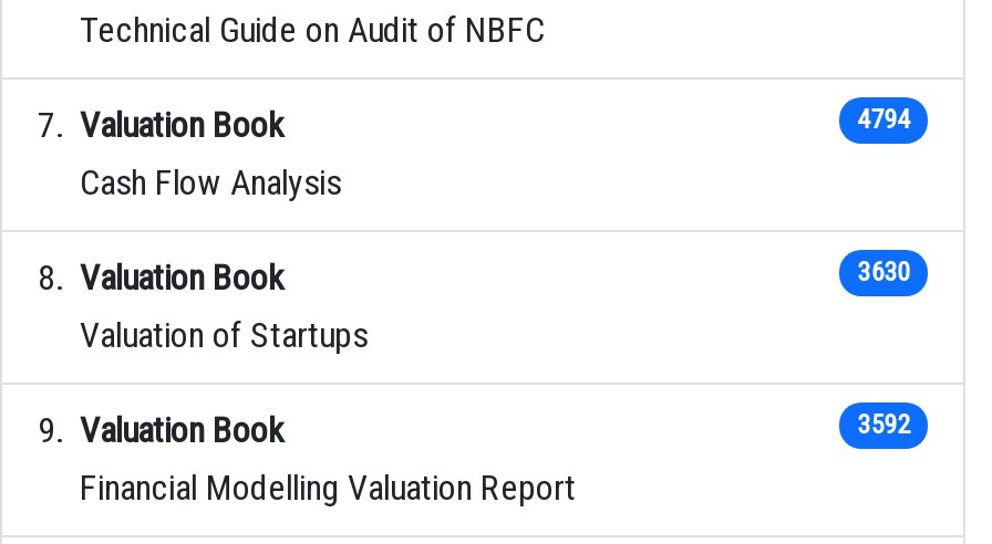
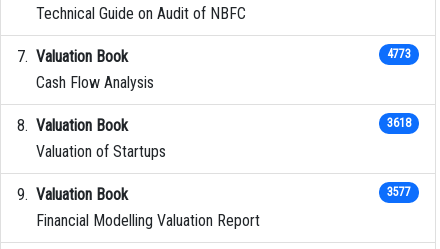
[857,105,911,136] 4794 -> [387,47,411,61] 4773
[857,257,911,288] 3630 -> [387,116,411,130] 3618
[857,410,911,441] 3592 -> [387,185,411,199] 3577

